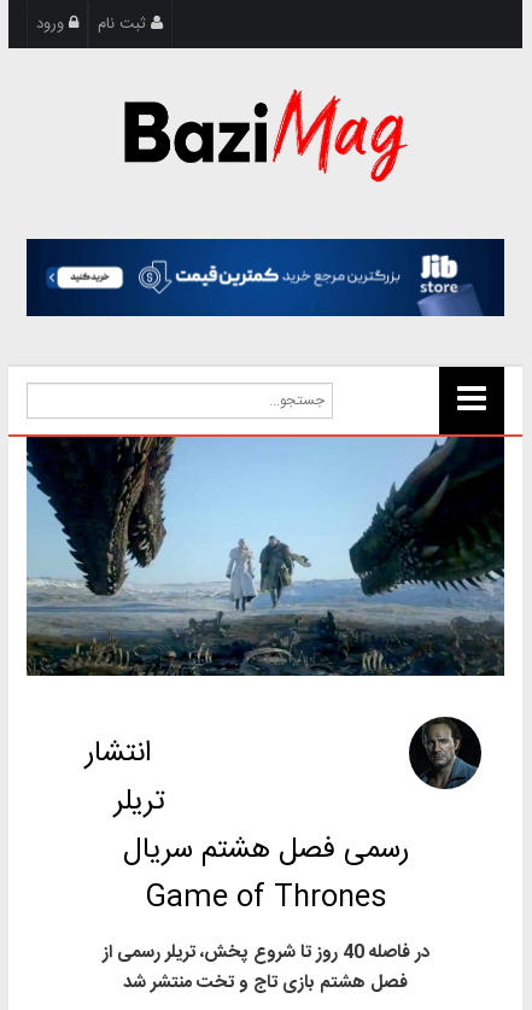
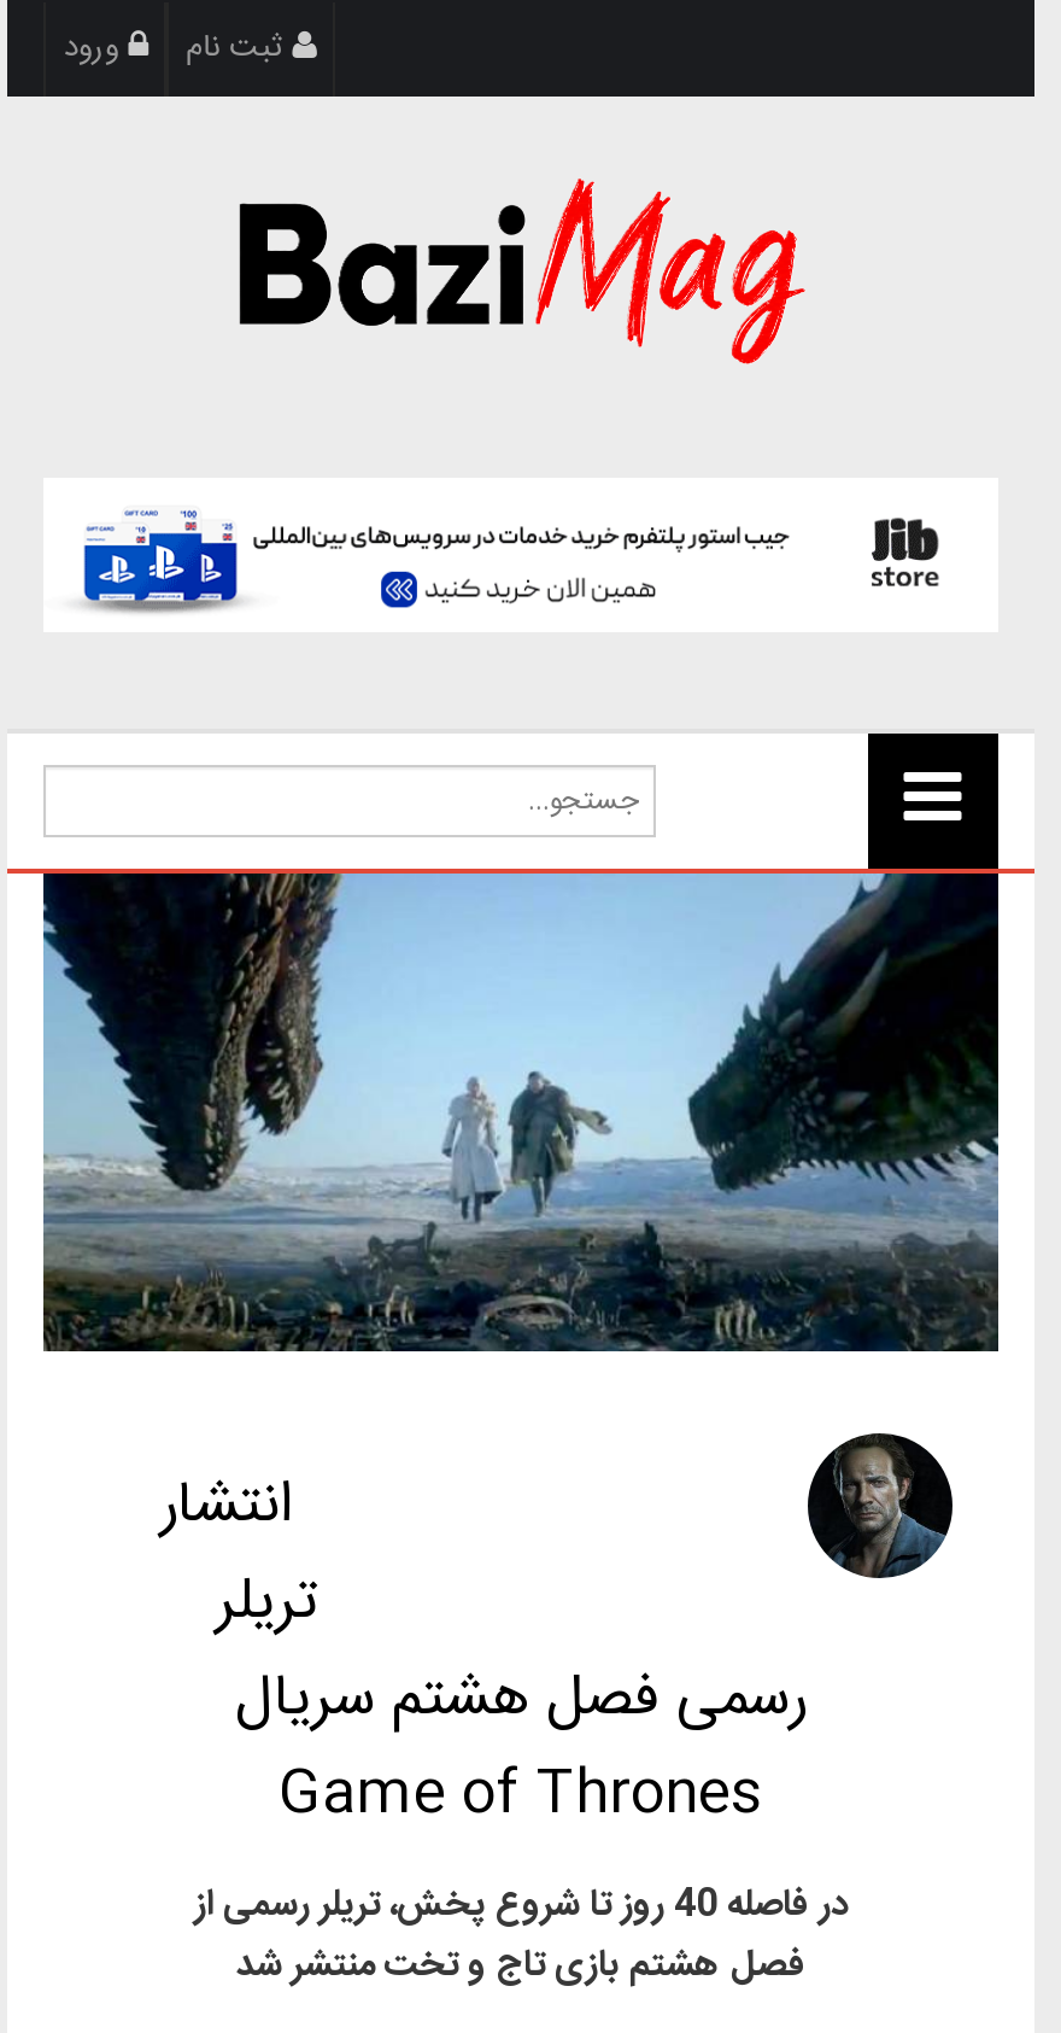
[25,238,505,317] [image] -> [43,478,998,632] [image]

